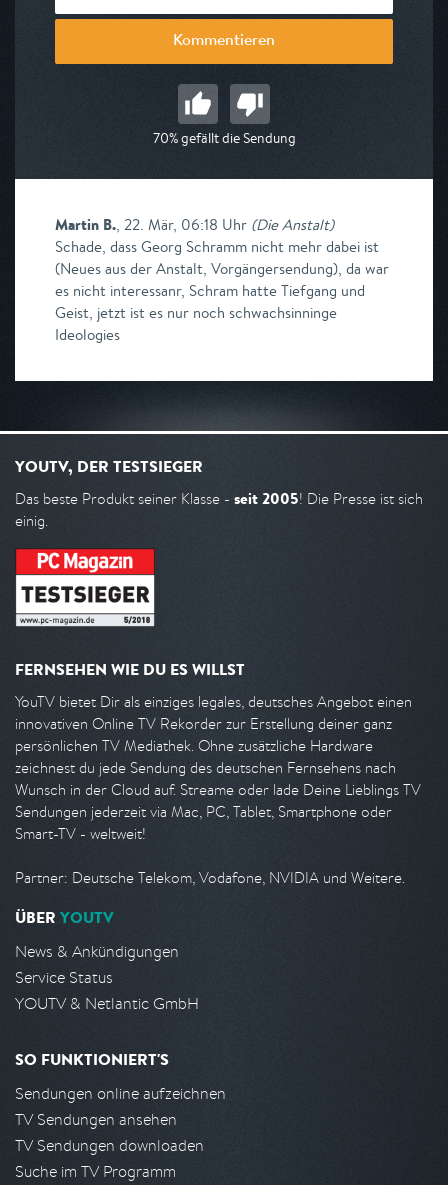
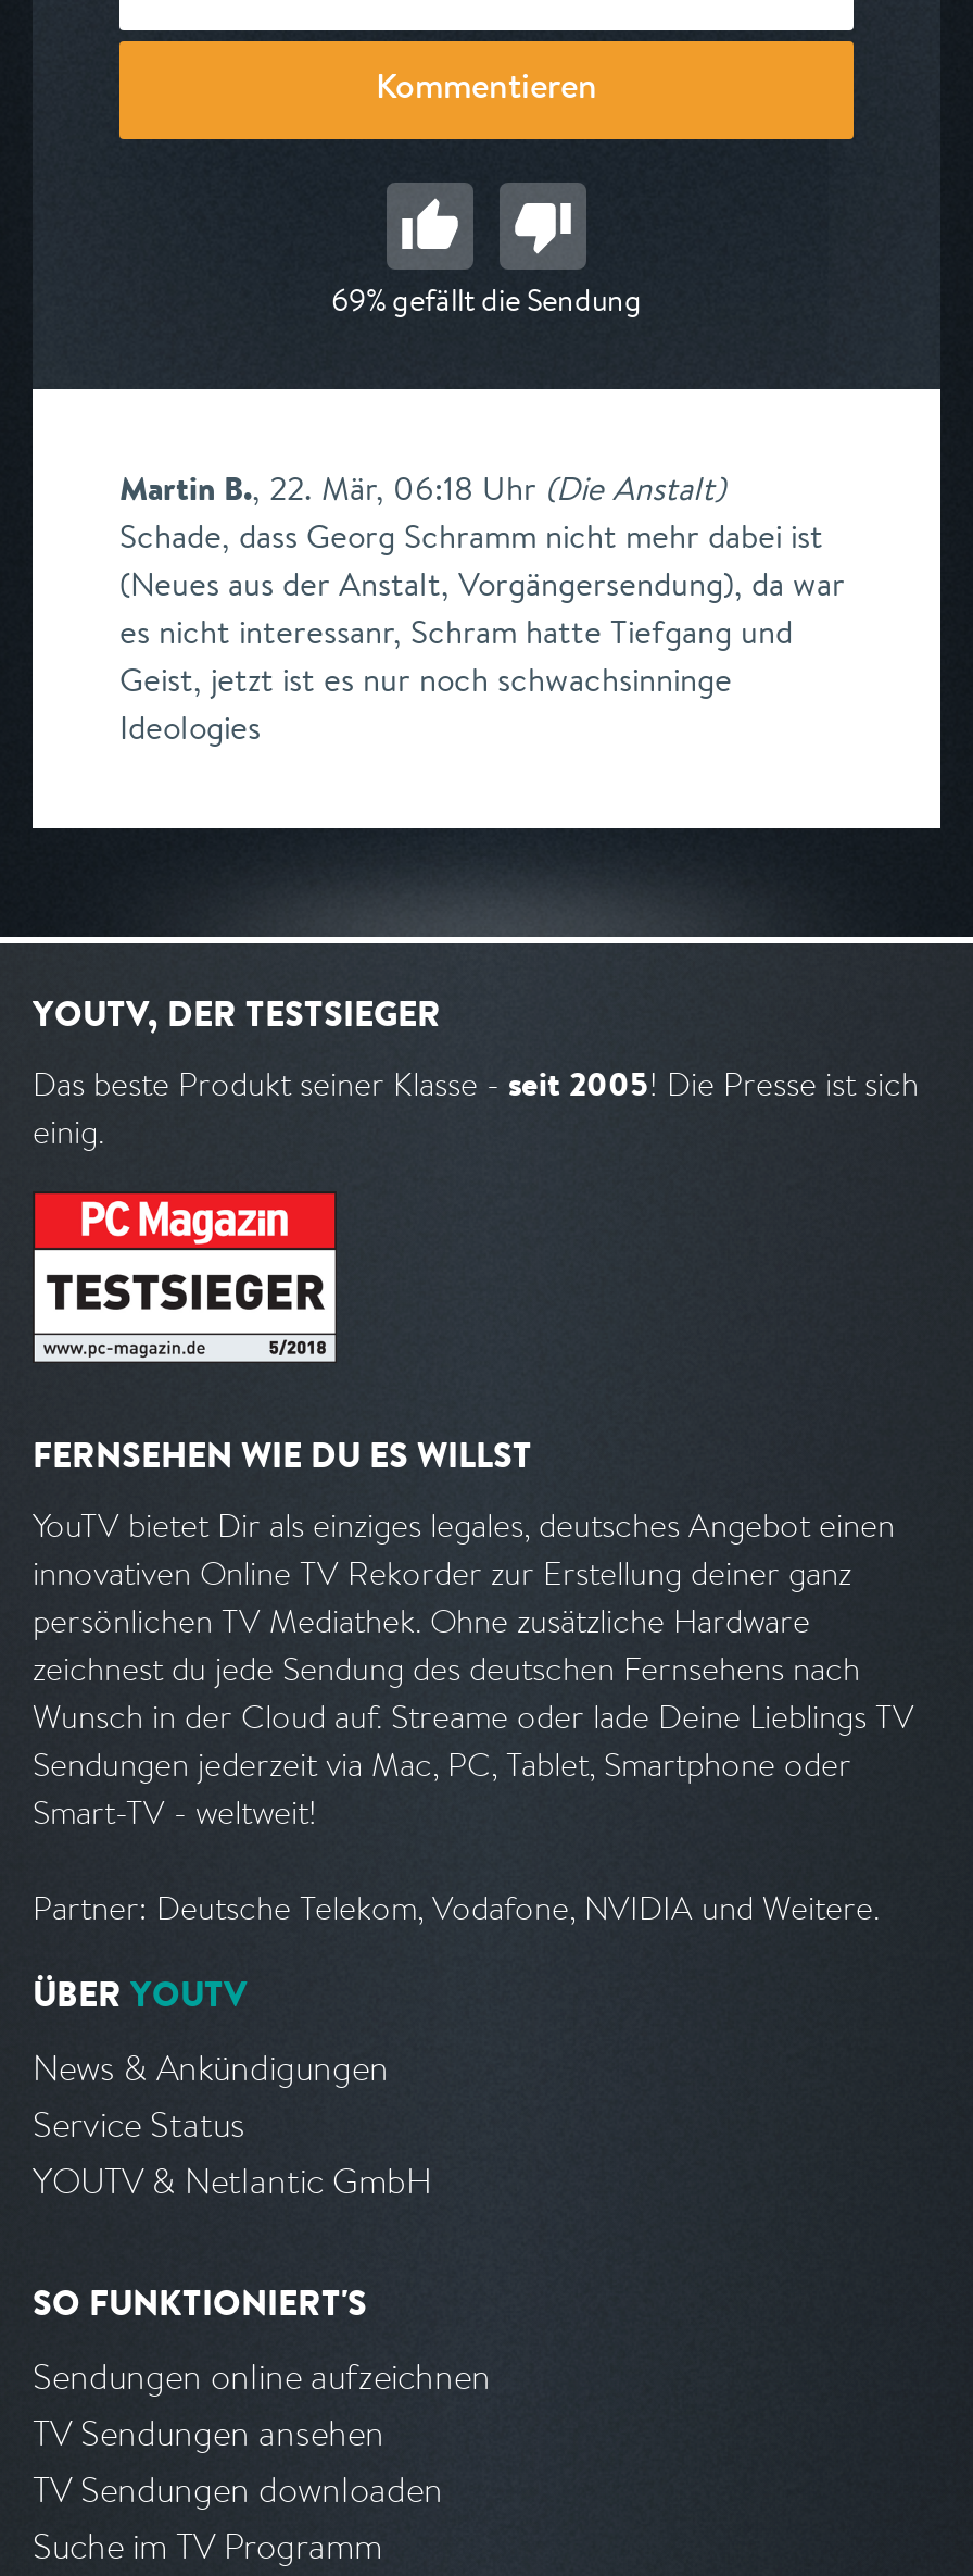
[152,129,295,147] 70% gefällt die Sendung -> [331,280,642,320] 69% gefällt die Sendung

